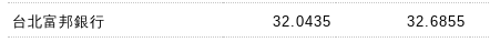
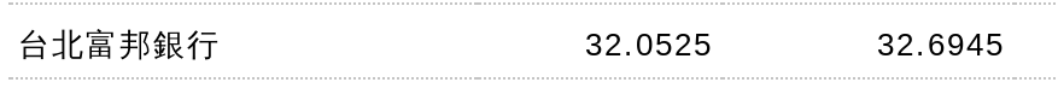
[273,13,331,30] 32.0435 -> [585,27,713,63] 32.0525
[407,13,466,30] 32.6855 -> [877,27,1005,63] 32.6945

